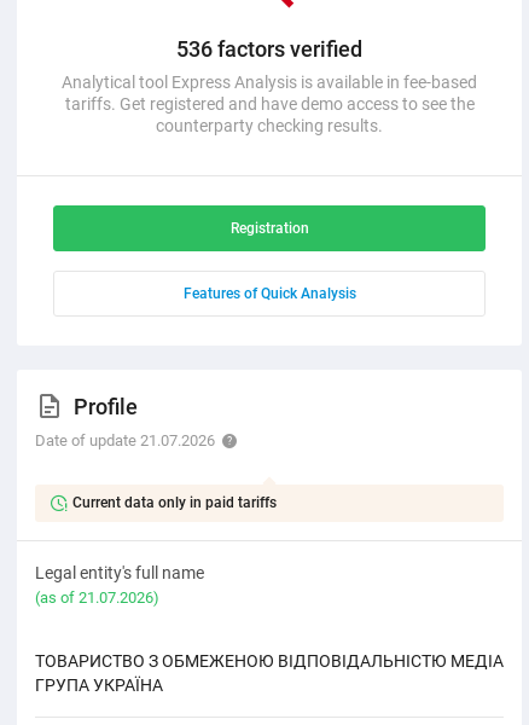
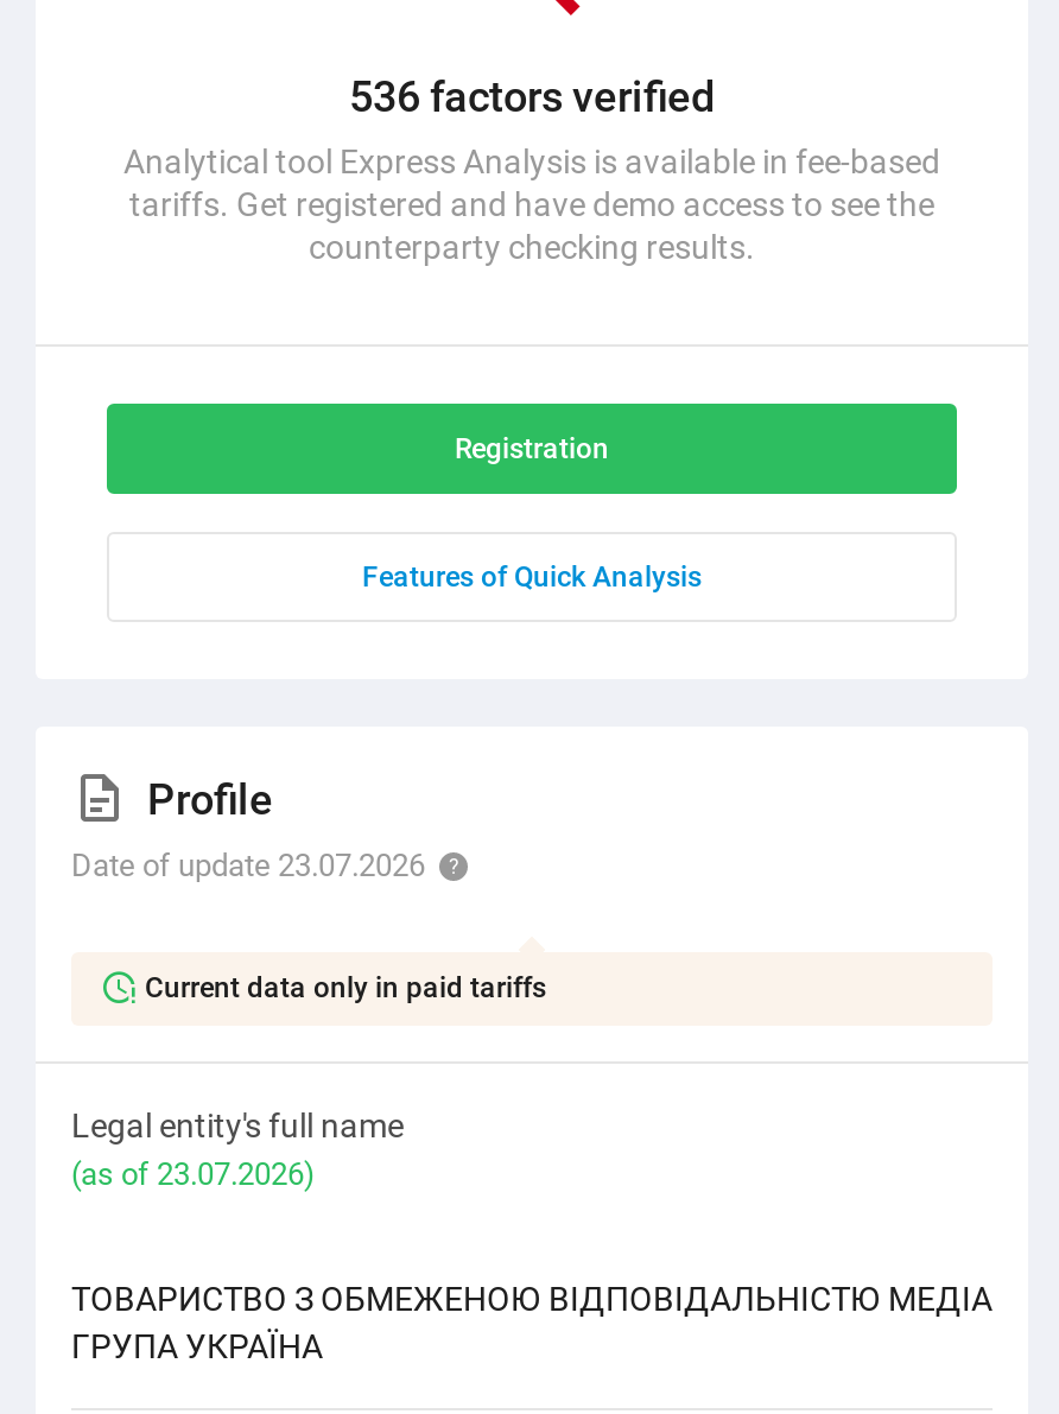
[35,431,215,449] Date of update 21.07.2026 -> [71,847,425,883] Date of update 23.07.2026
[35,589,159,607] (as of 21.07.2026) -> [71,1157,316,1192] (as of 23.07.2026)

